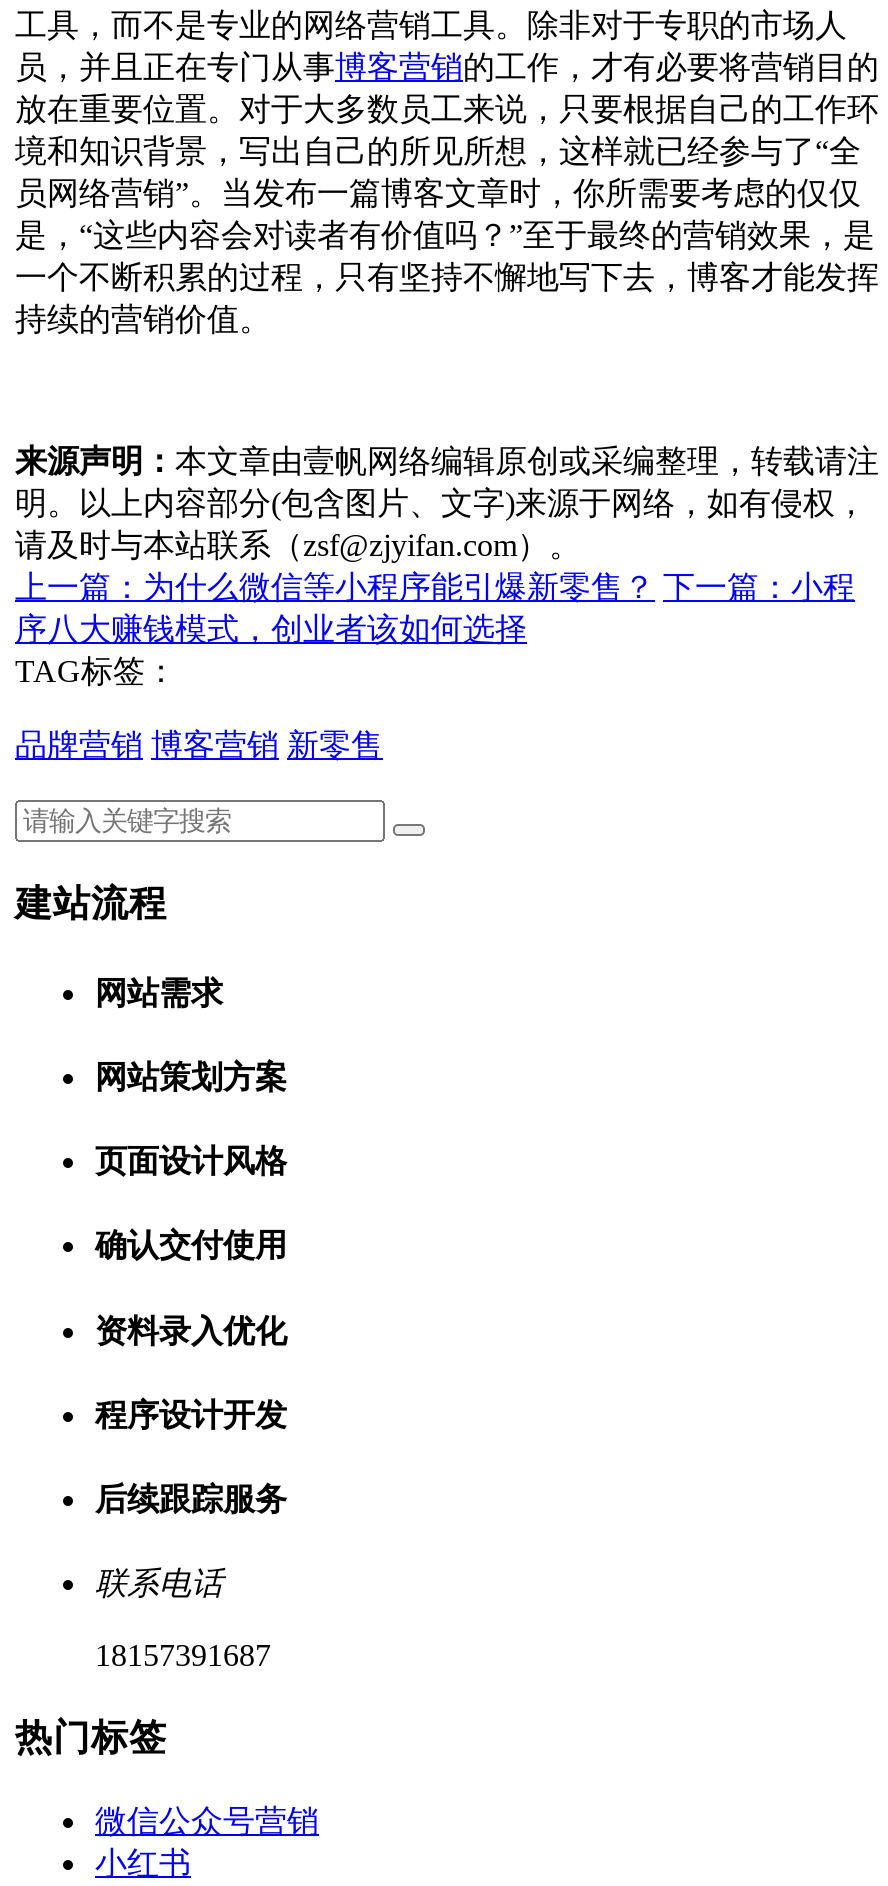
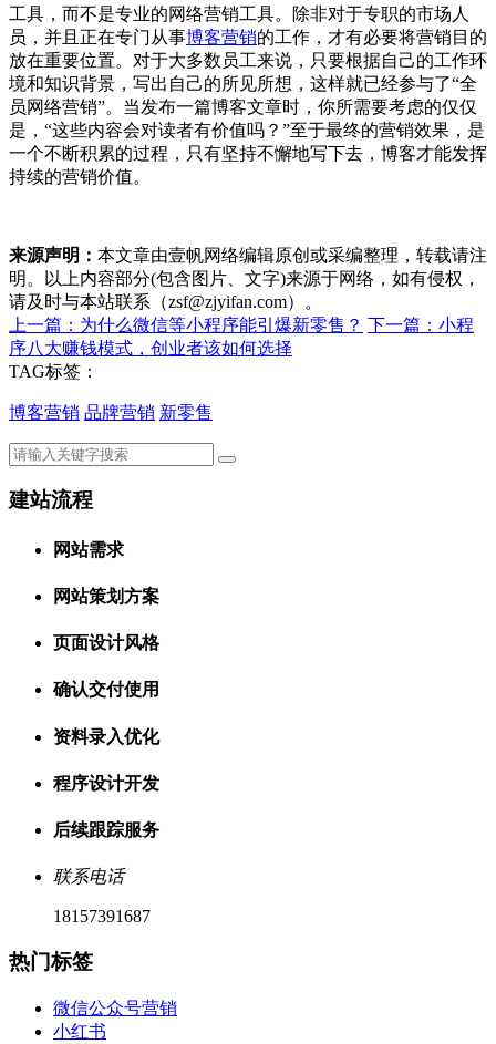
[15,727,383,761] 品牌营销 博客营销 新零售 -> [9,403,213,421] 博客营销 品牌营销 新零售

